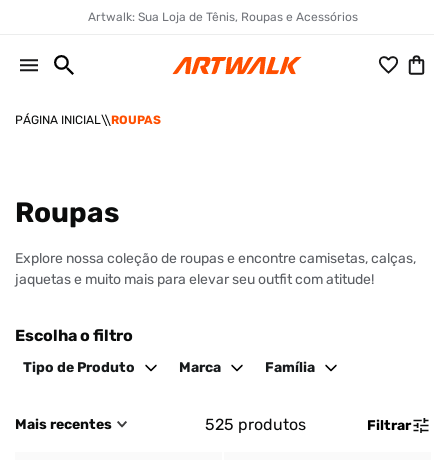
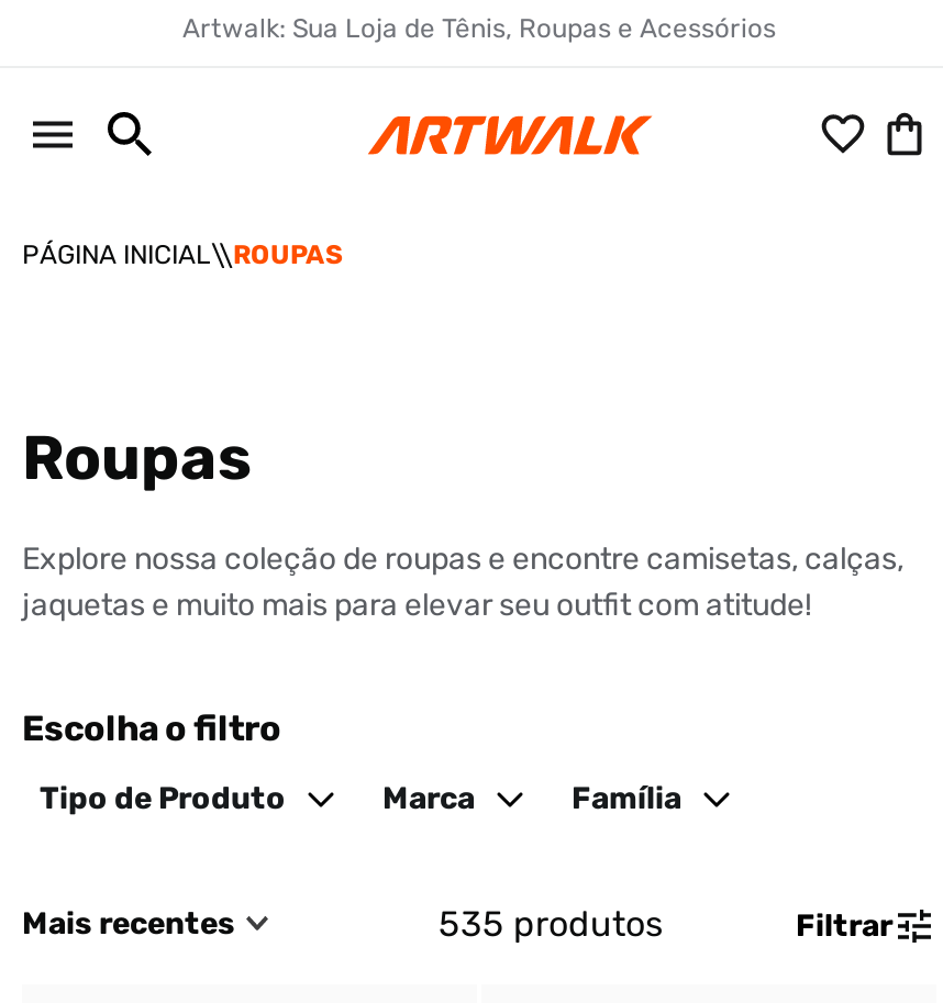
[205,415,306,434] 525 produtos -> [439,904,663,946] 535 produtos

